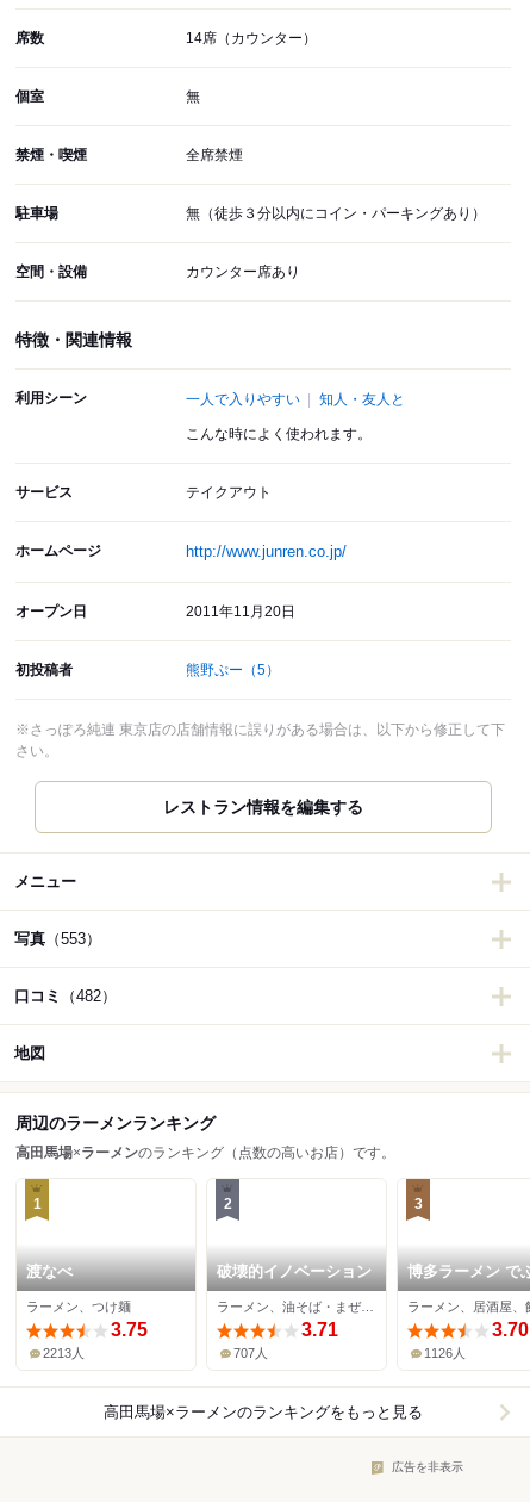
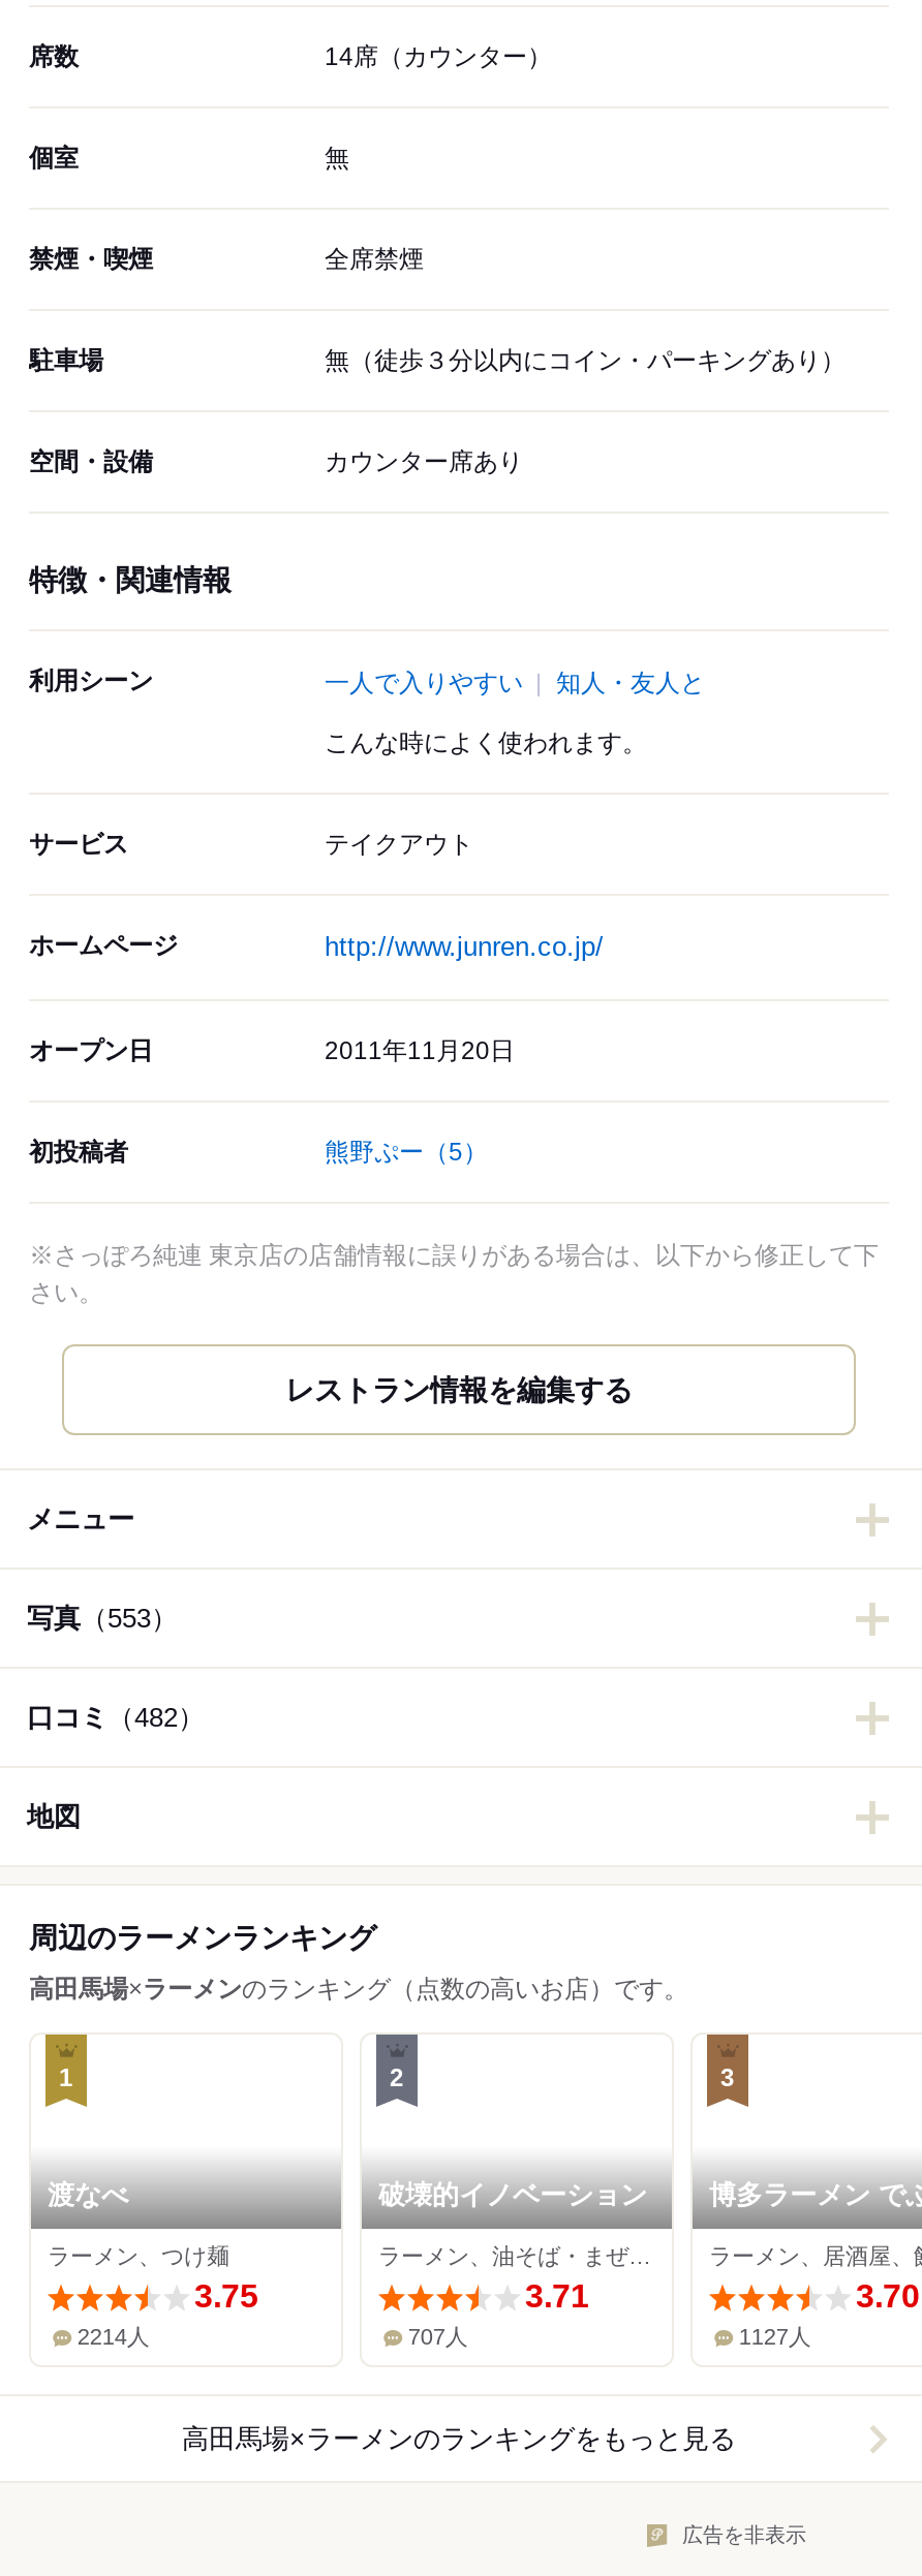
[43,1346,85,1361] 2213人 -> [77,2324,150,2349] 2214人
[424,1346,466,1361] 1126人 -> [739,2324,811,2349] 1127人

